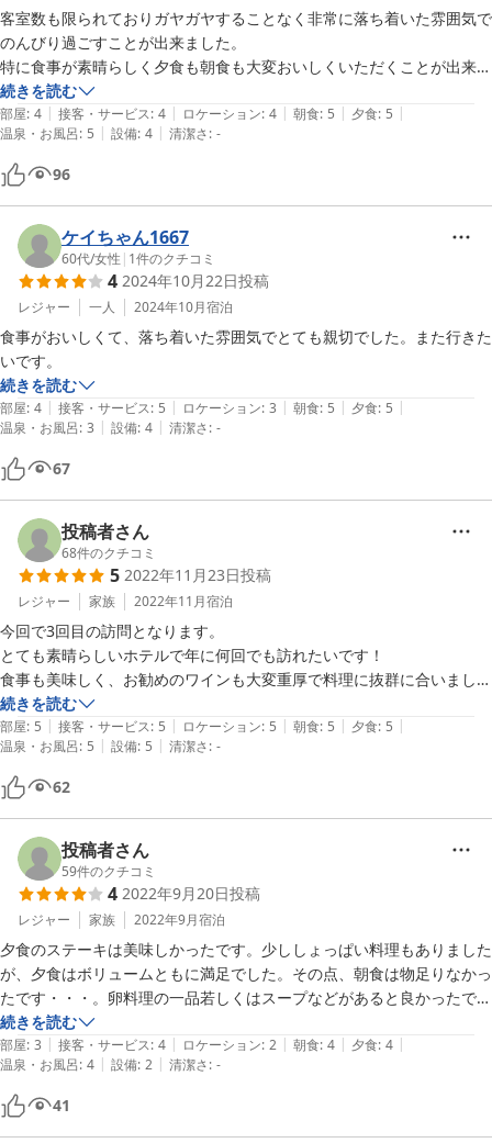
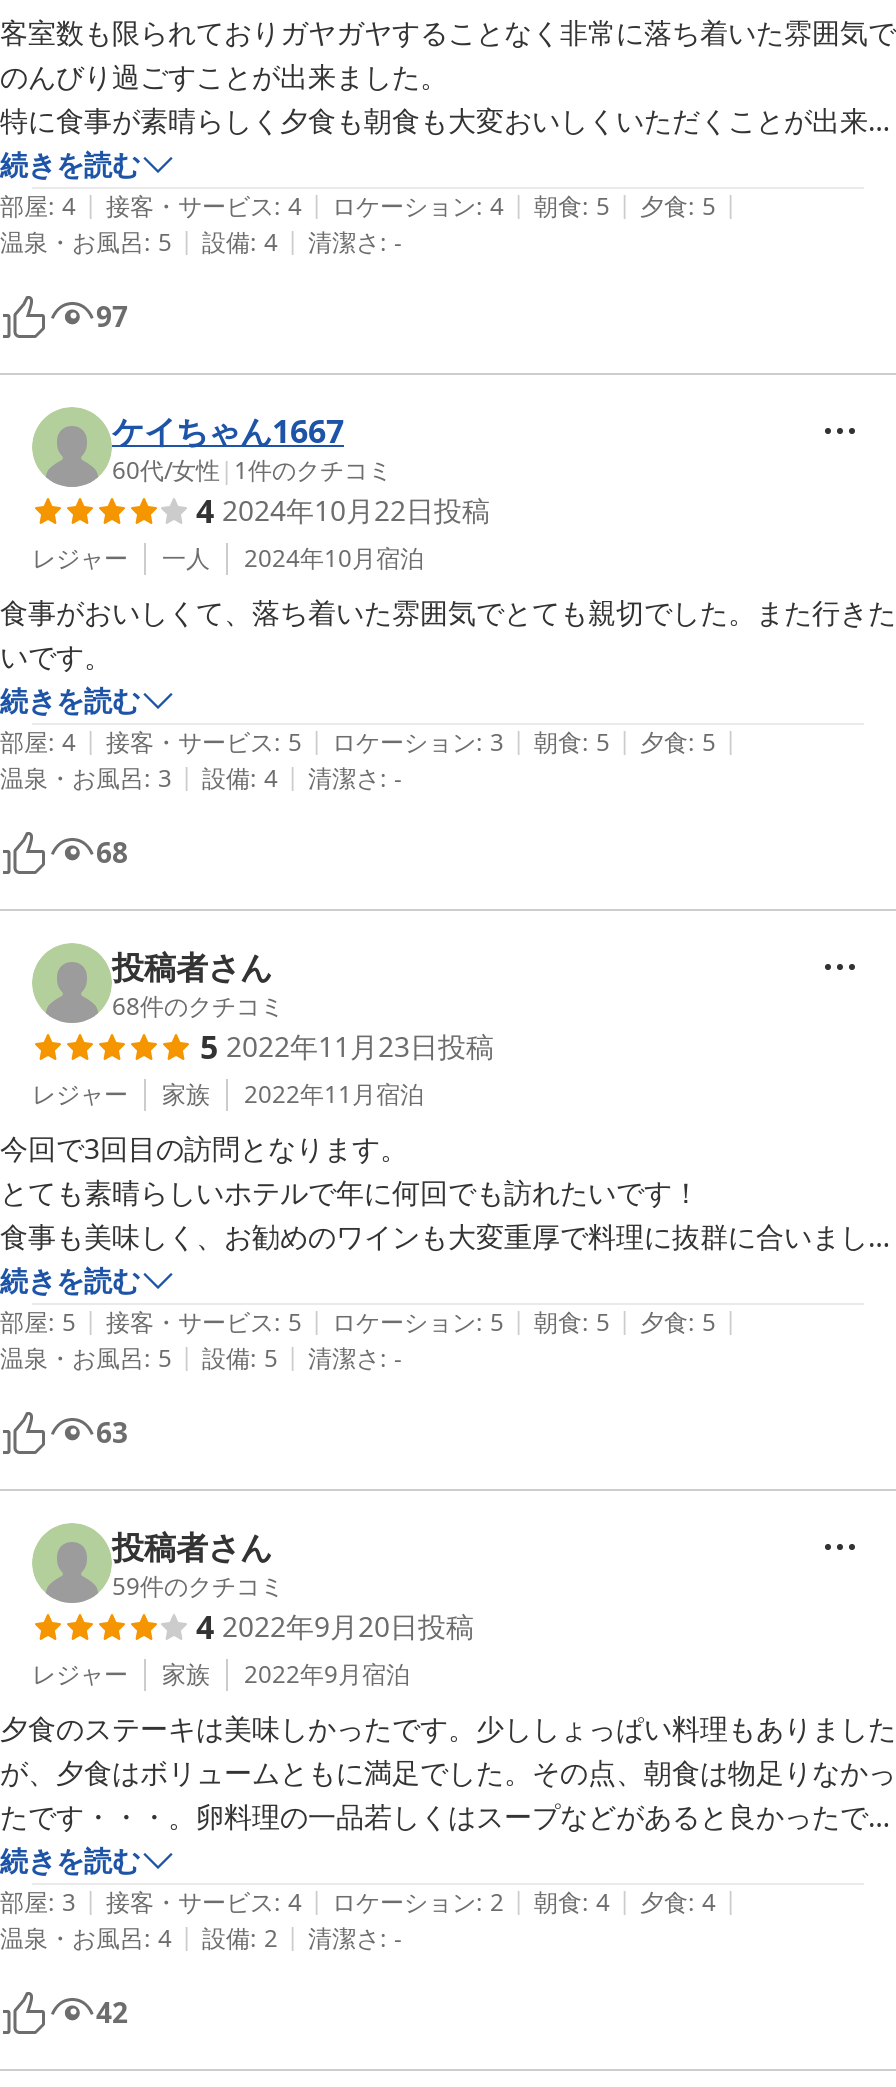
[53,164,70,184] 96 -> [96,297,128,335] 97
[53,458,70,479] 67 -> [96,833,128,871] 68
[53,776,70,797] 62 -> [96,1413,128,1451] 63
[53,1095,70,1116] 41 -> [96,1993,128,2031] 42

